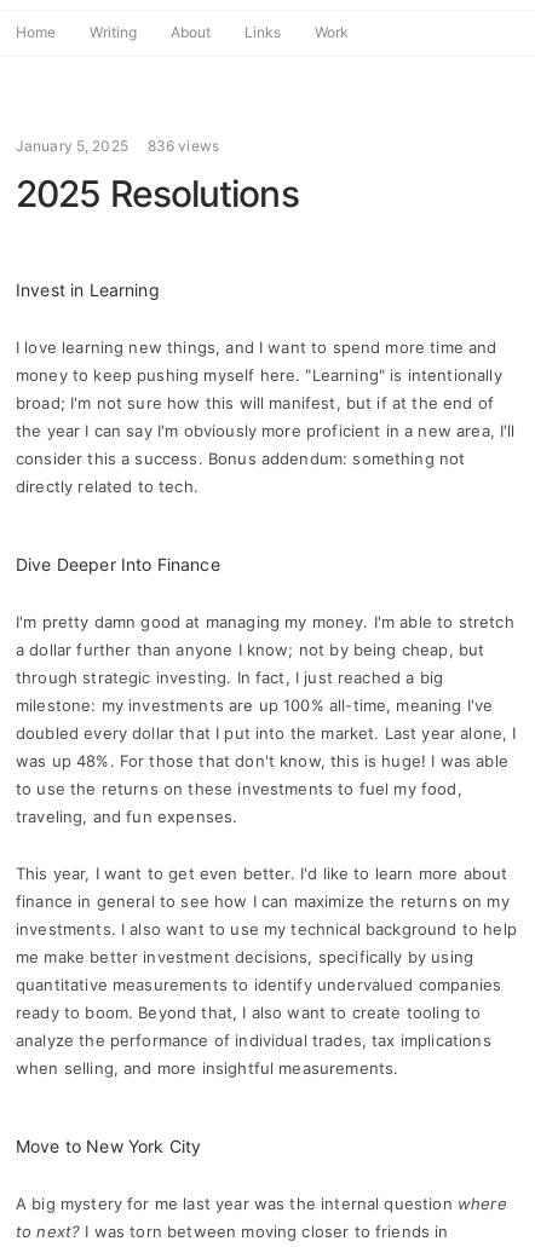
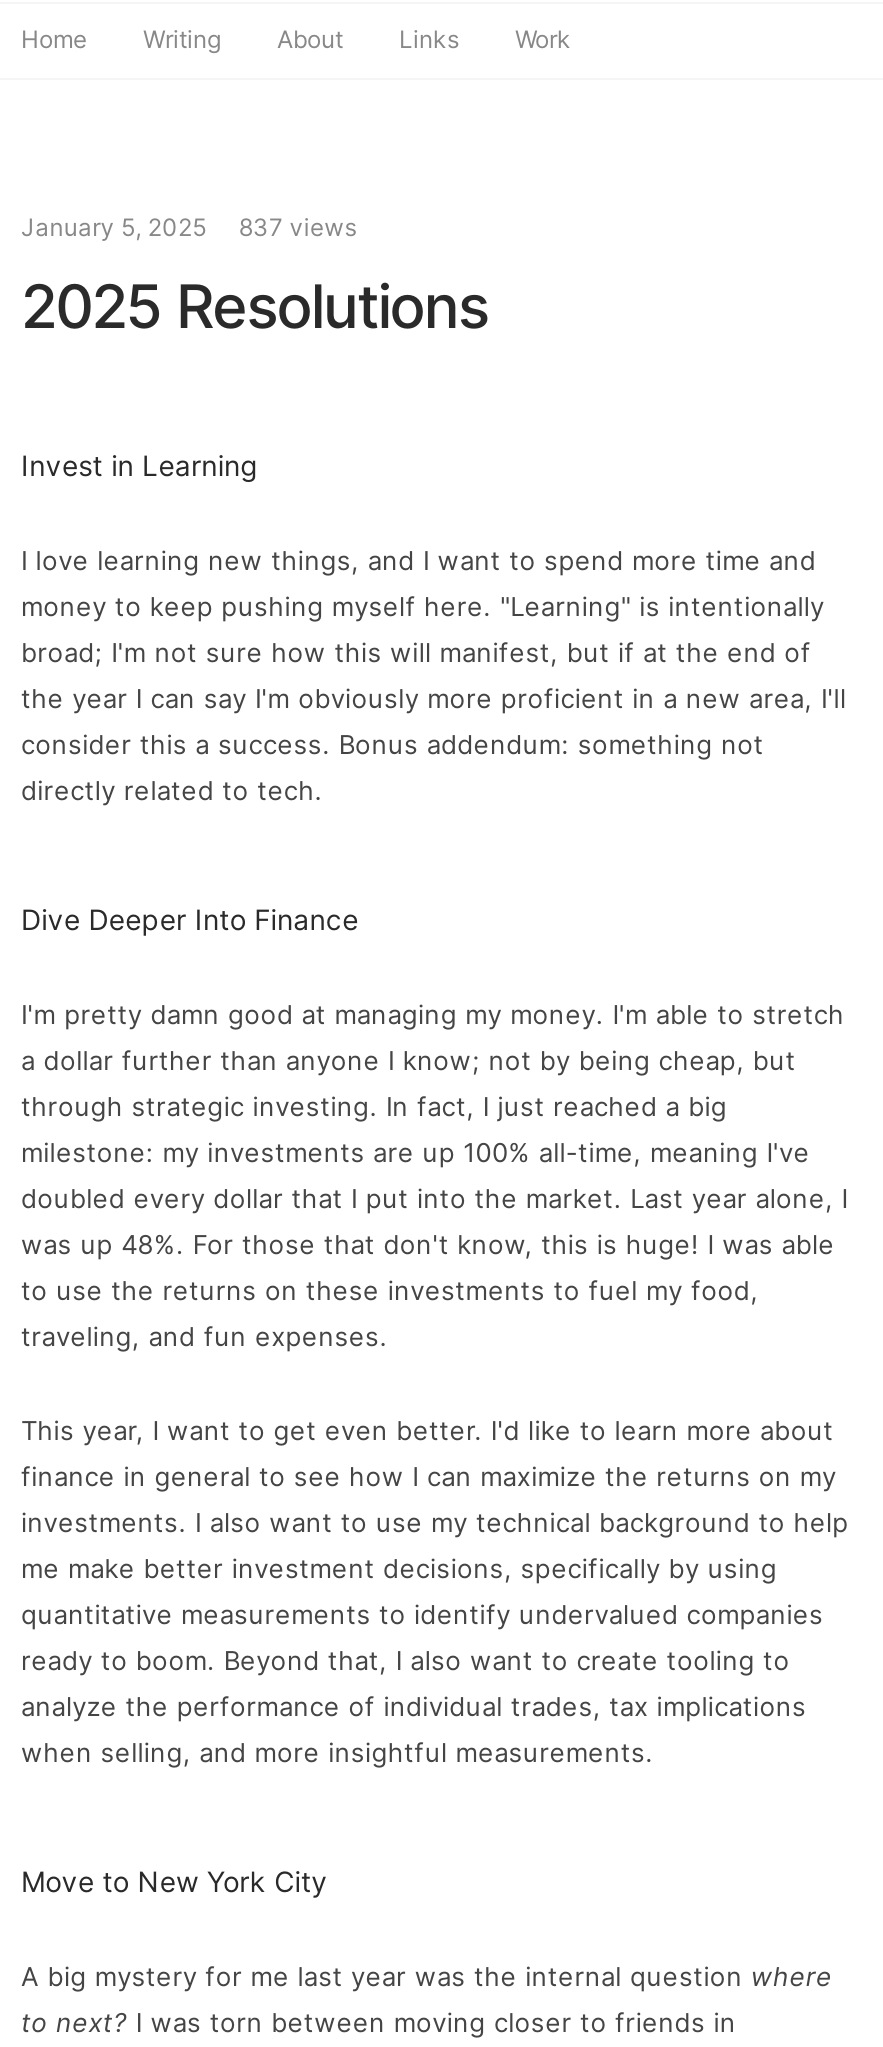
[16,137,219,155] January 5, 2025 836 views -> [21,212,357,242] January 5, 2025 837 views

